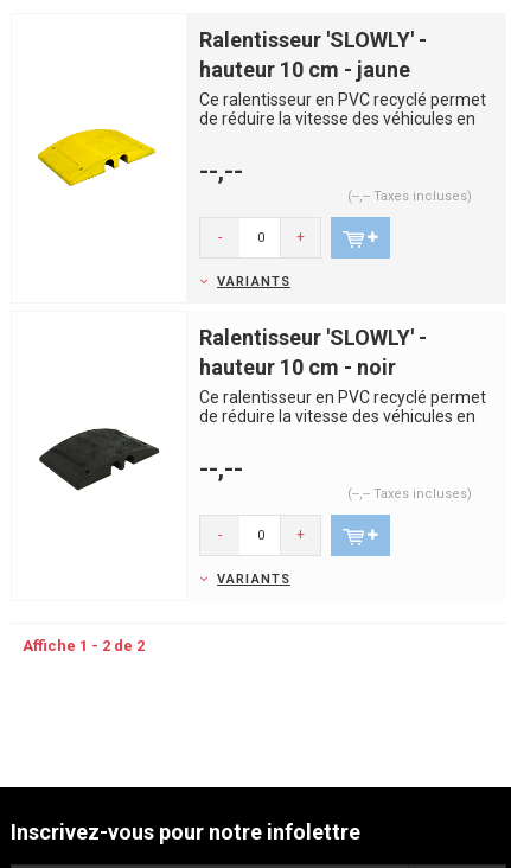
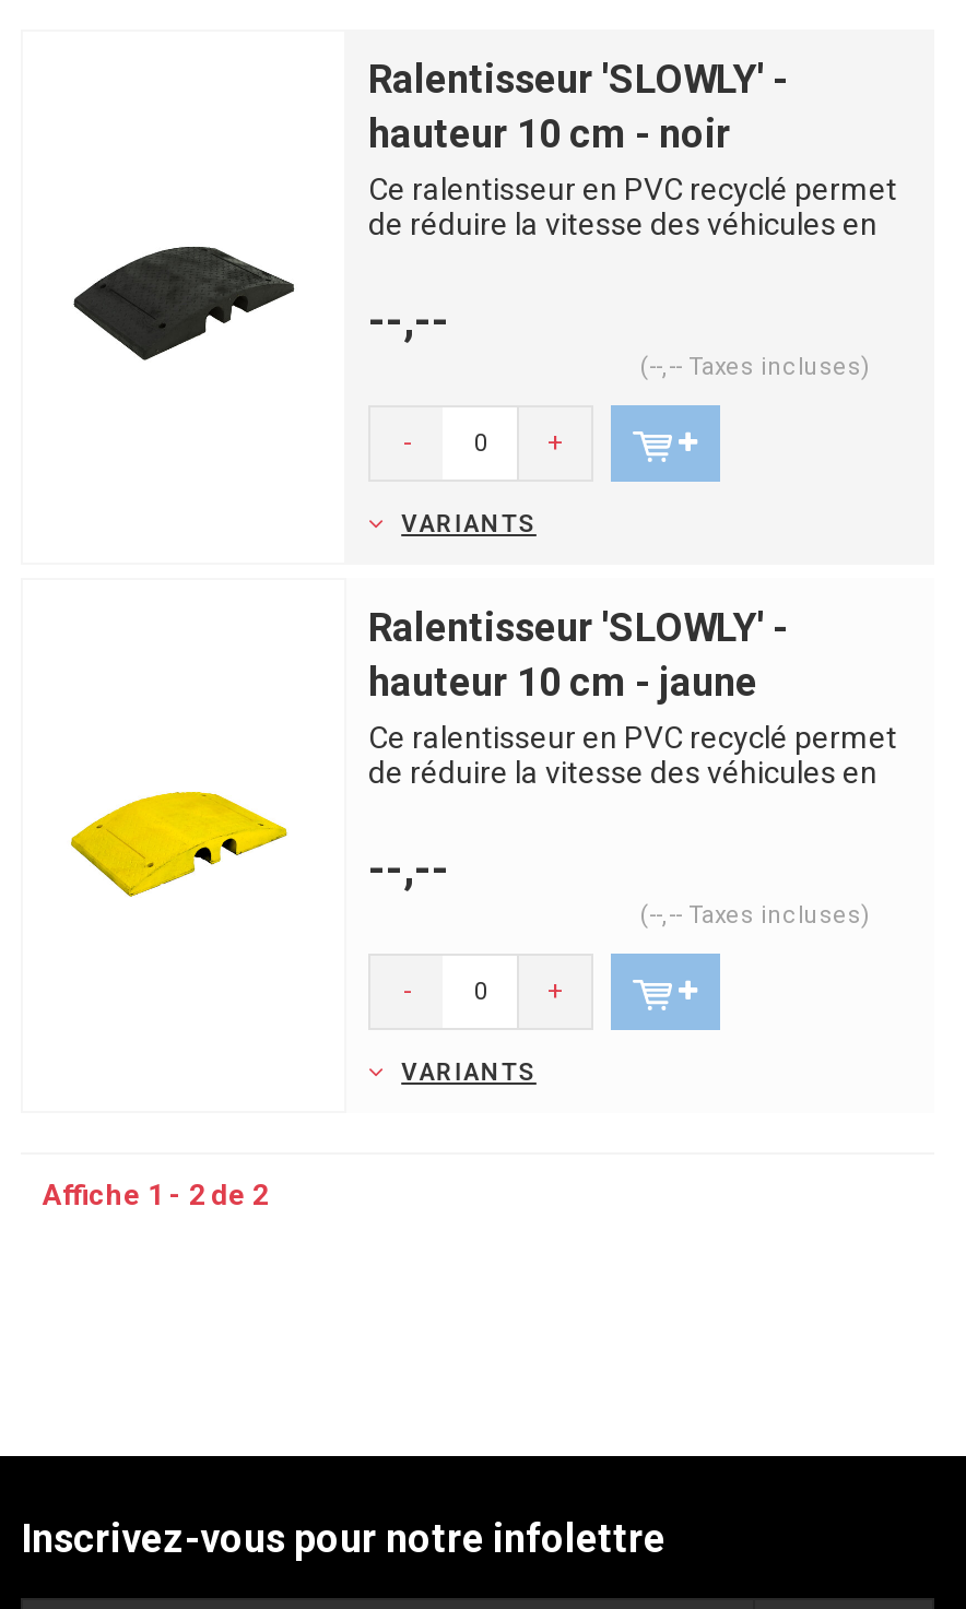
moved [199,57,410,82] -> [368,659,757,705]: hauteur 10 cm - jaune
moved [37,128,159,192] -> [69,790,294,908]: [image]
moved [199,355,396,379] -> [368,110,731,156]: hauteur 10 cm - noir
moved [38,427,160,491] -> [71,244,296,362]: [image]

